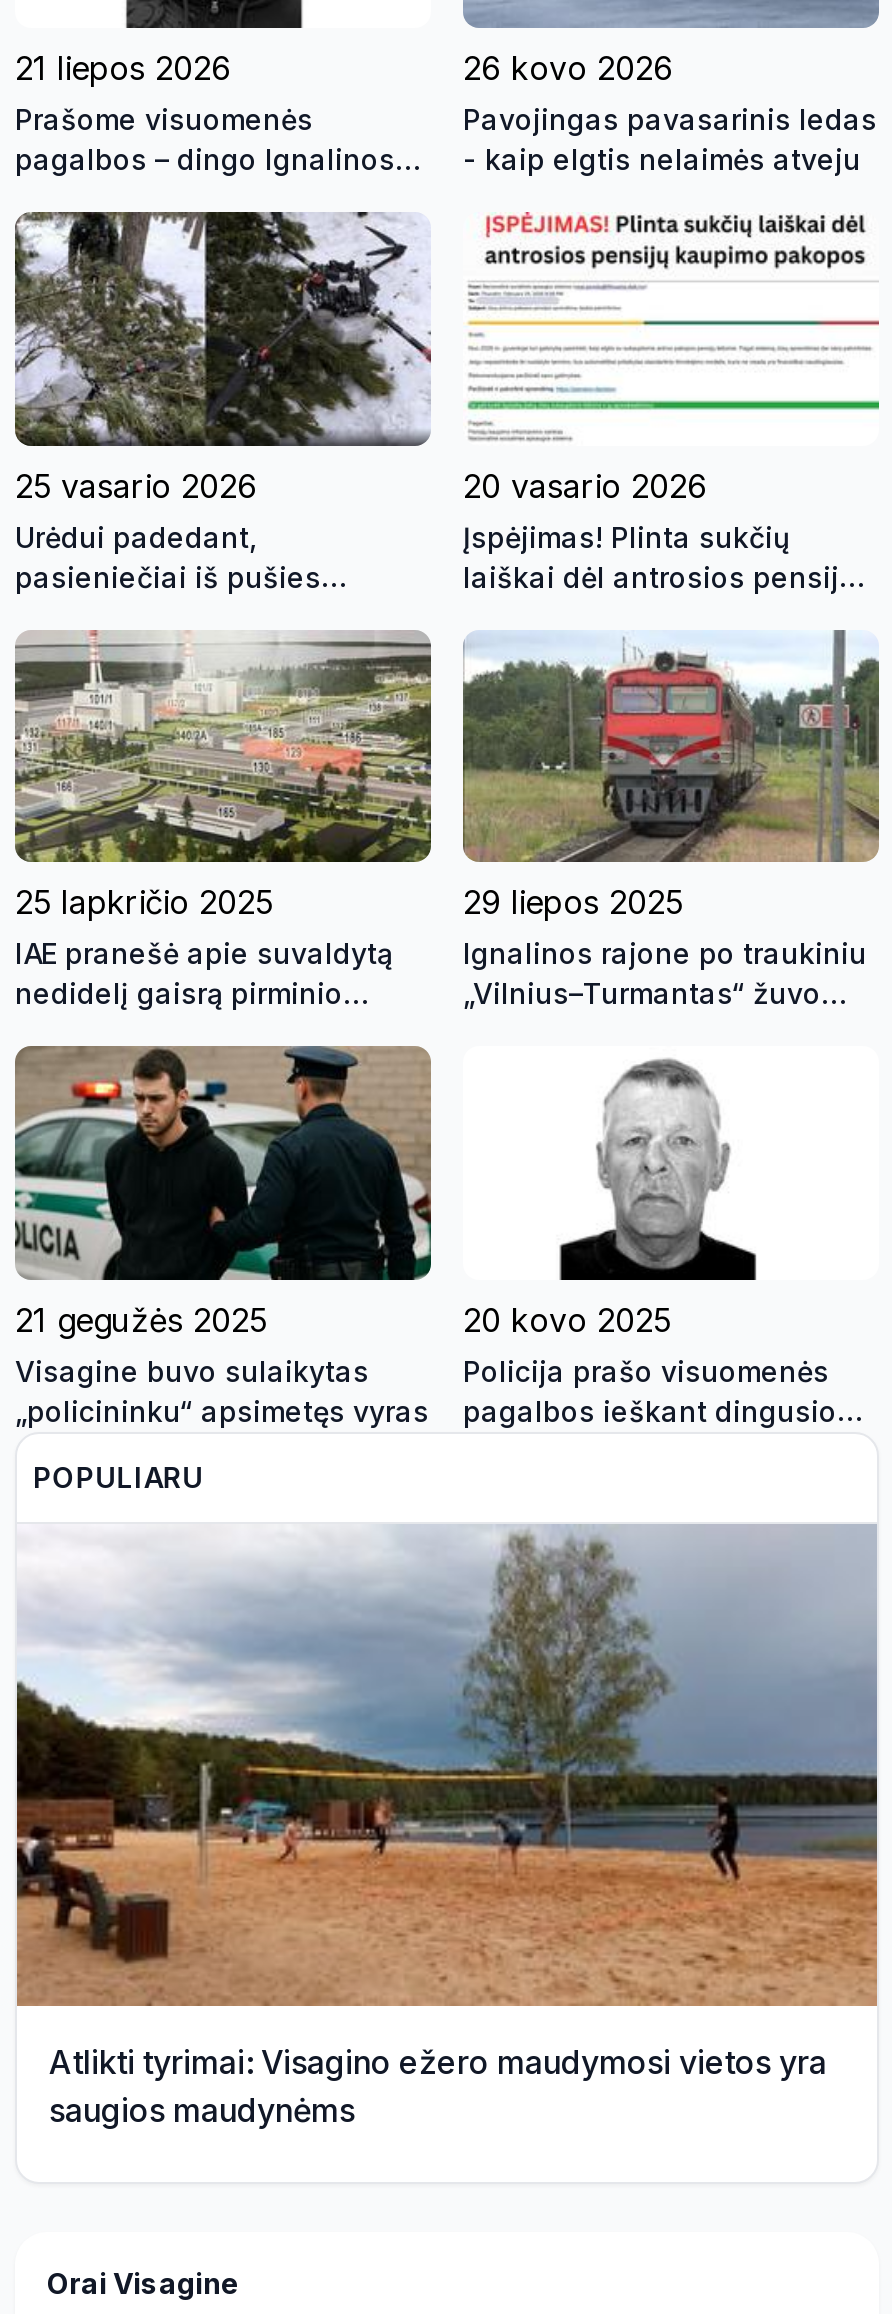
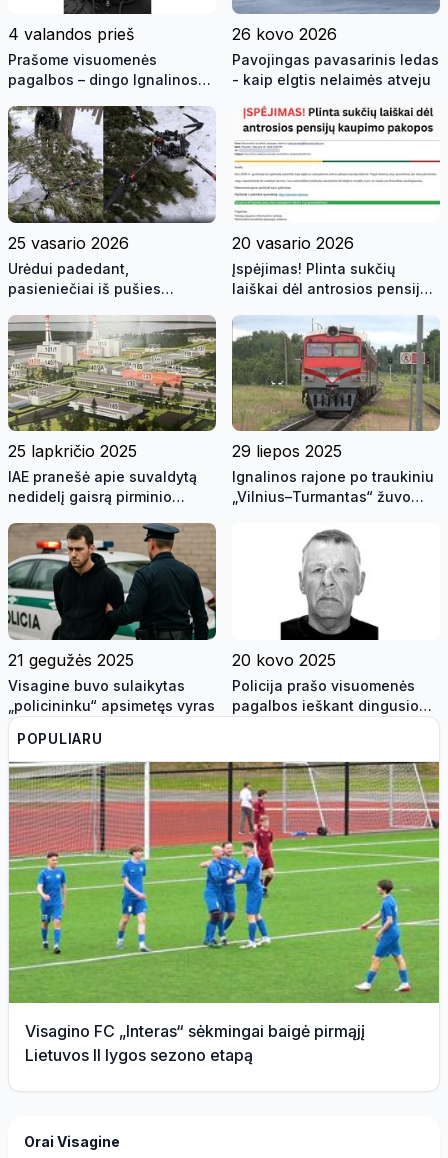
[15,48,231,88] 21 liepos 2026 -> [8,24,134,44] 4 valandos prieš
[15,1524,879,2131] [image] | Atlikti tyrimai: Visagino ežero maudymosi vietos yra | saugios maudynėms -> [8,761,440,1065] [image] | Visagino FC „Interas“ sėkmingai baigė pirmąjį | Lietuvos II lygos sezono etapą

